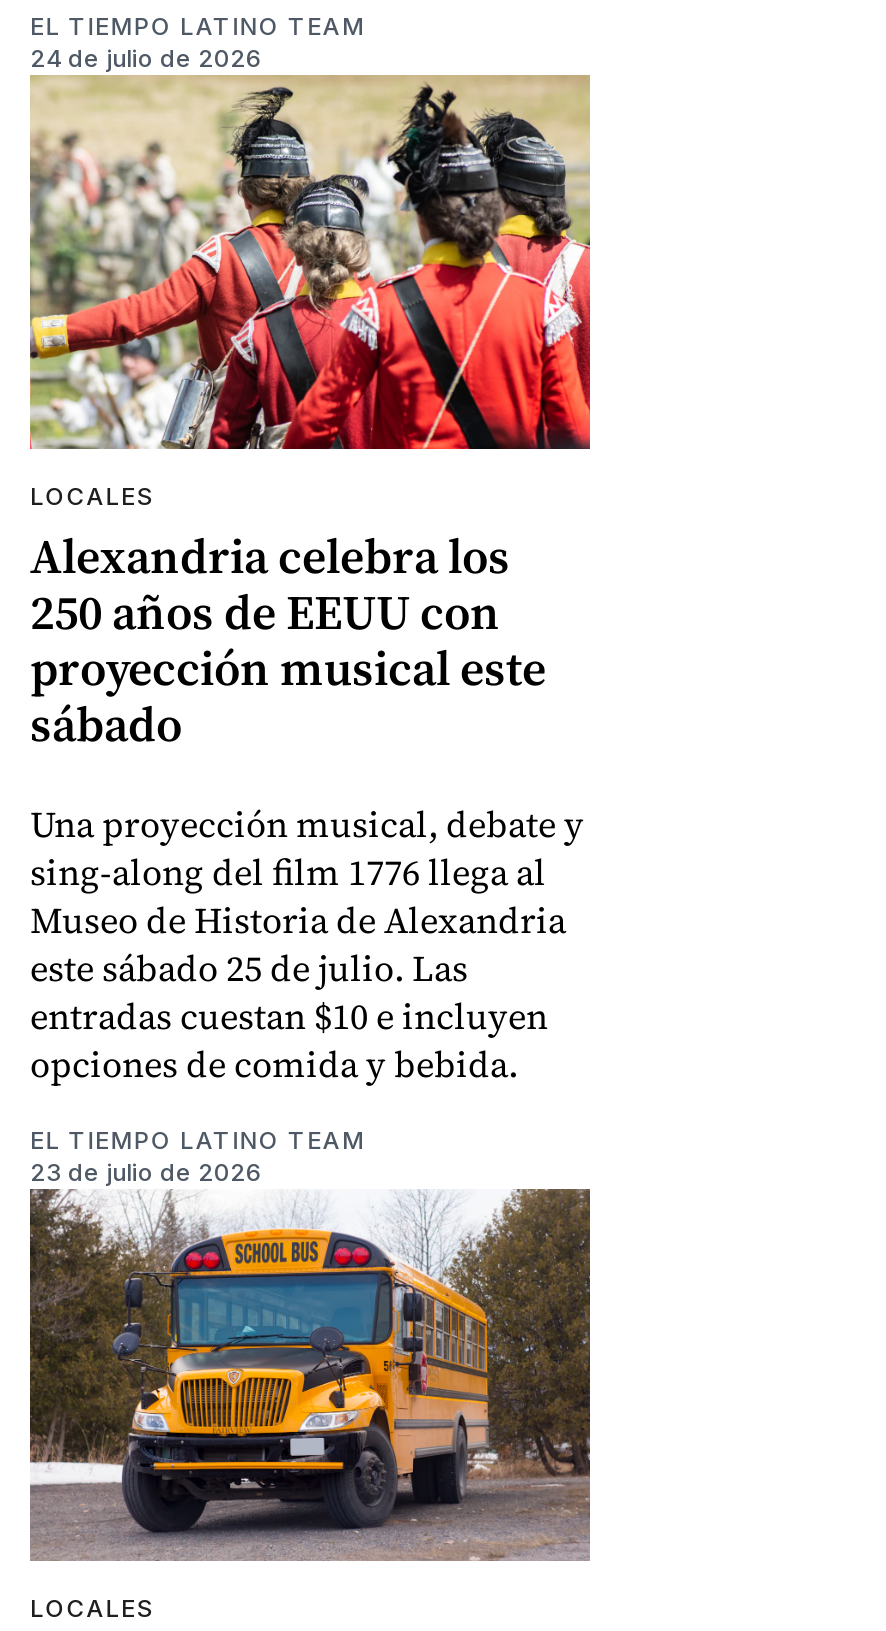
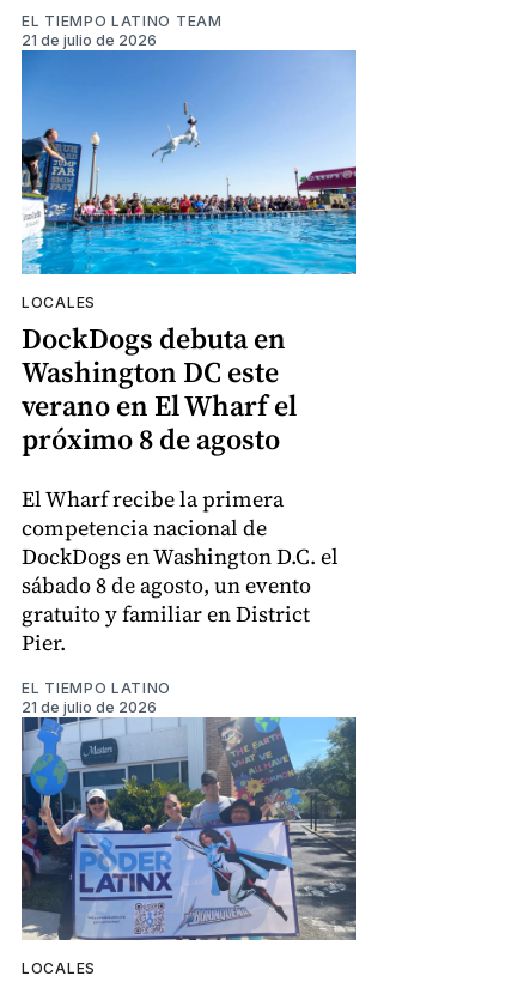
[28,43,592,451] [image] | 24 de julio de 2026 -> [20,31,358,275] [image] | 21 de julio de 2026
[30,523,546,757] Alexandria celebra los | 250 años de EEUU con | proyección musical este | sábado -> [22,318,297,458] DockDogs debuta en | Washington DC este | verano en El Wharf el | próximo 8 de agosto
[30,799,584,1089] Una proyección musical, debate y | sing-along del film 1776 llega al | Museo de Historia de Alexandria | este sábado 25 de julio. Las | entradas cuestan $10 e incluyen | opciones de comida y bebida. -> [22,484,339,657] El Wharf recibe la primera | competencia nacional de | DockDogs en Washington D.C. el | sábado 8 de agosto, un evento | gratuito y familiar en District | Pier.
[30,1125,365,1187] EL TIEMPO LATINO TEAM | 23 de julio de 2026 -> [22,679,171,716] EL TIEMPO LATINO | 21 de julio de 2026
[28,1187,590,1561] [image] -> [20,716,358,940] [image]

